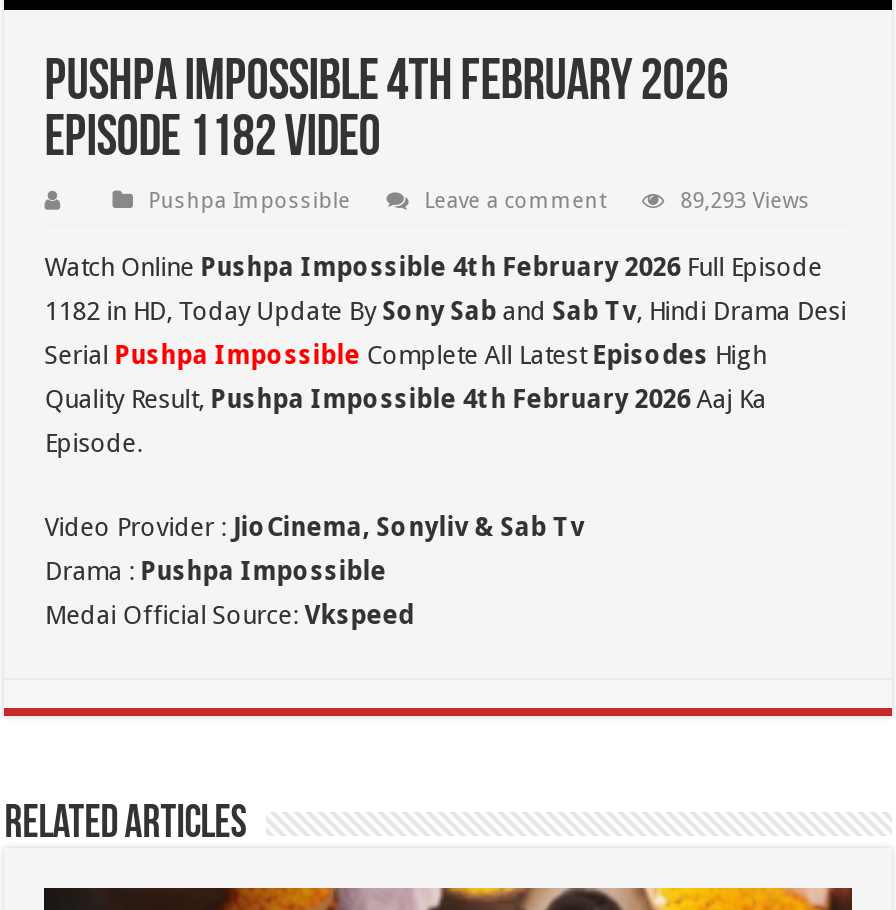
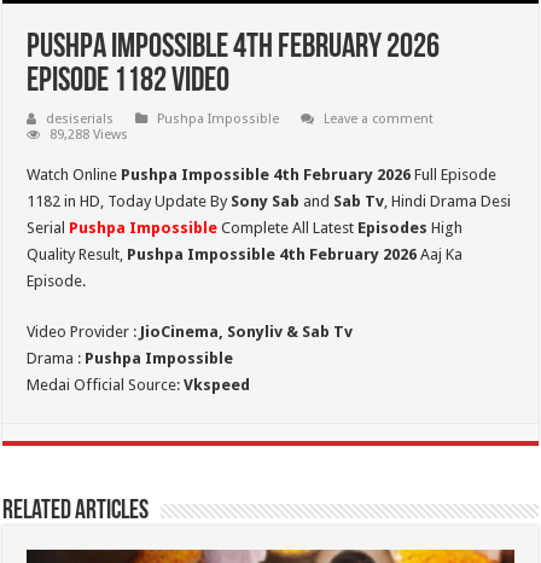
[680,188,810,214] 89,293 Views -> [50,127,128,143] 89,288 Views
none -> [46,111,114,127] desiserials

